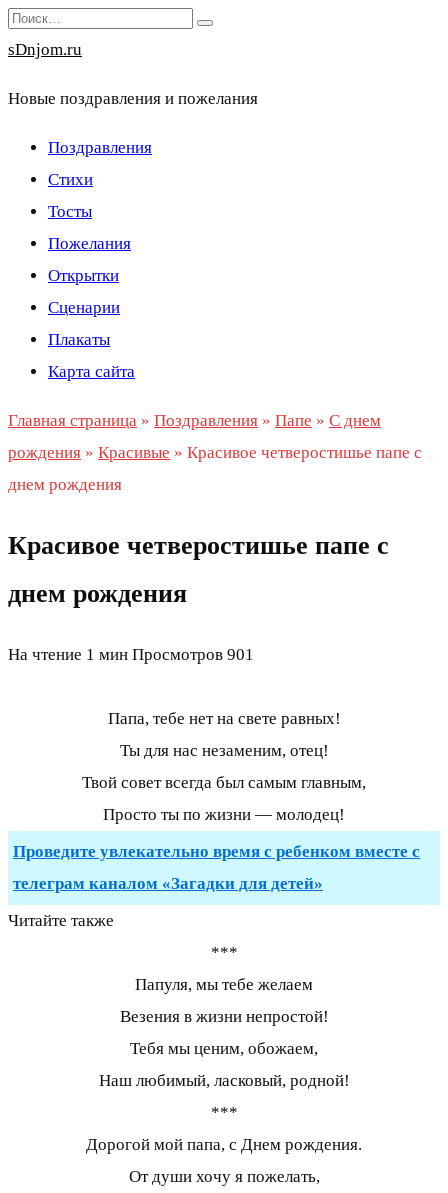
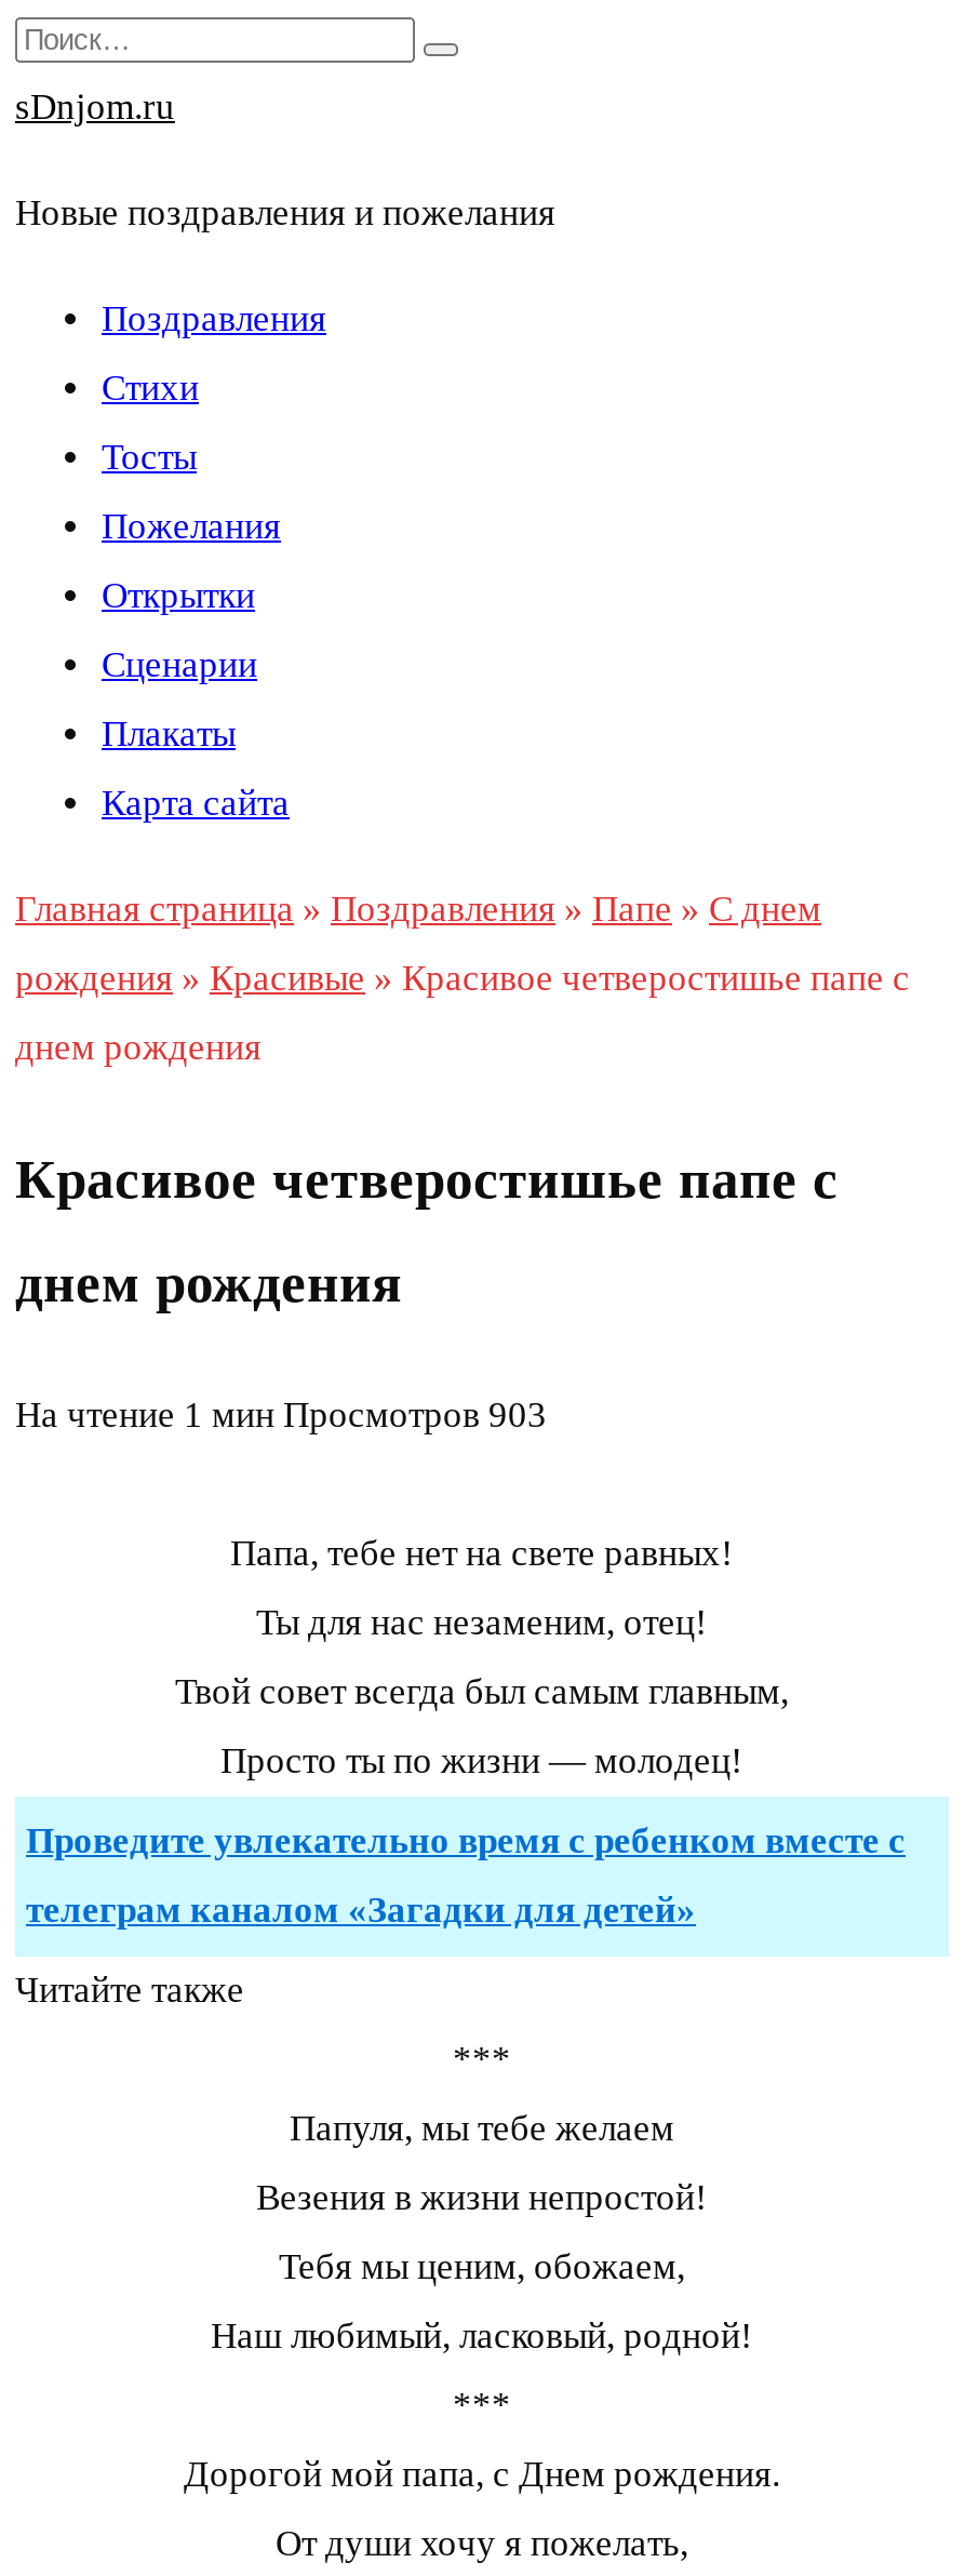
[8,645,254,664] На чтение 1 мин Просмотров 901 -> [15,1395,547,1436] На чтение 1 мин Просмотров 903

